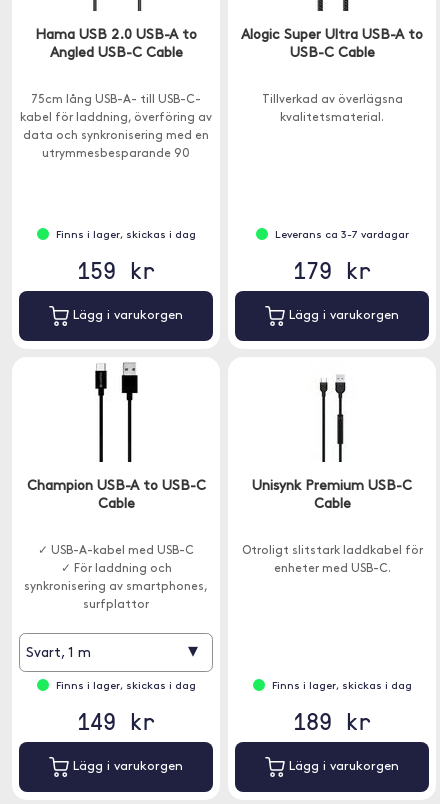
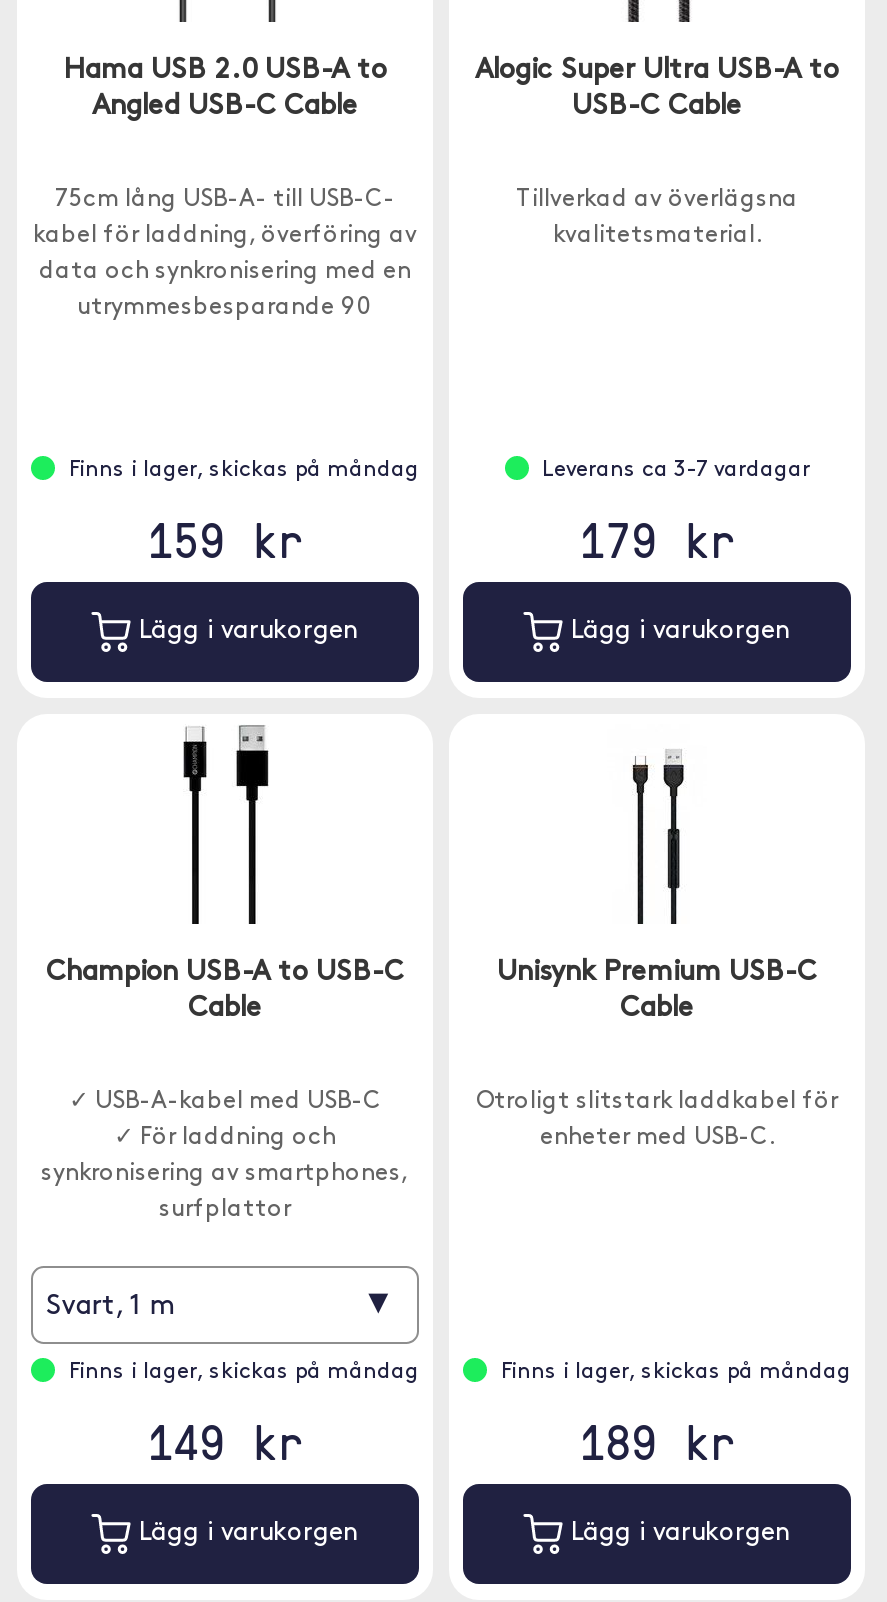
[55,230,195,241] Finns i lager, skickas i dag -> [69,460,419,482] Finns i lager, skickas på måndag
[55,681,195,692] Finns i lager, skickas i dag -> [69,1362,419,1384] Finns i lager, skickas på måndag
[271,681,411,692] Finns i lager, skickas i dag -> [501,1362,851,1384] Finns i lager, skickas på måndag

